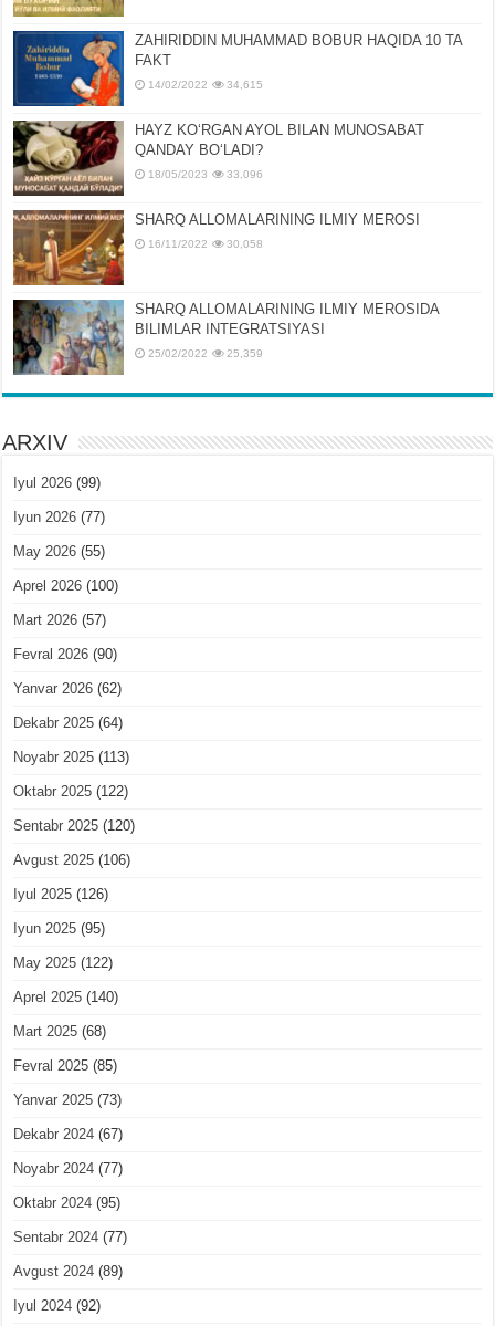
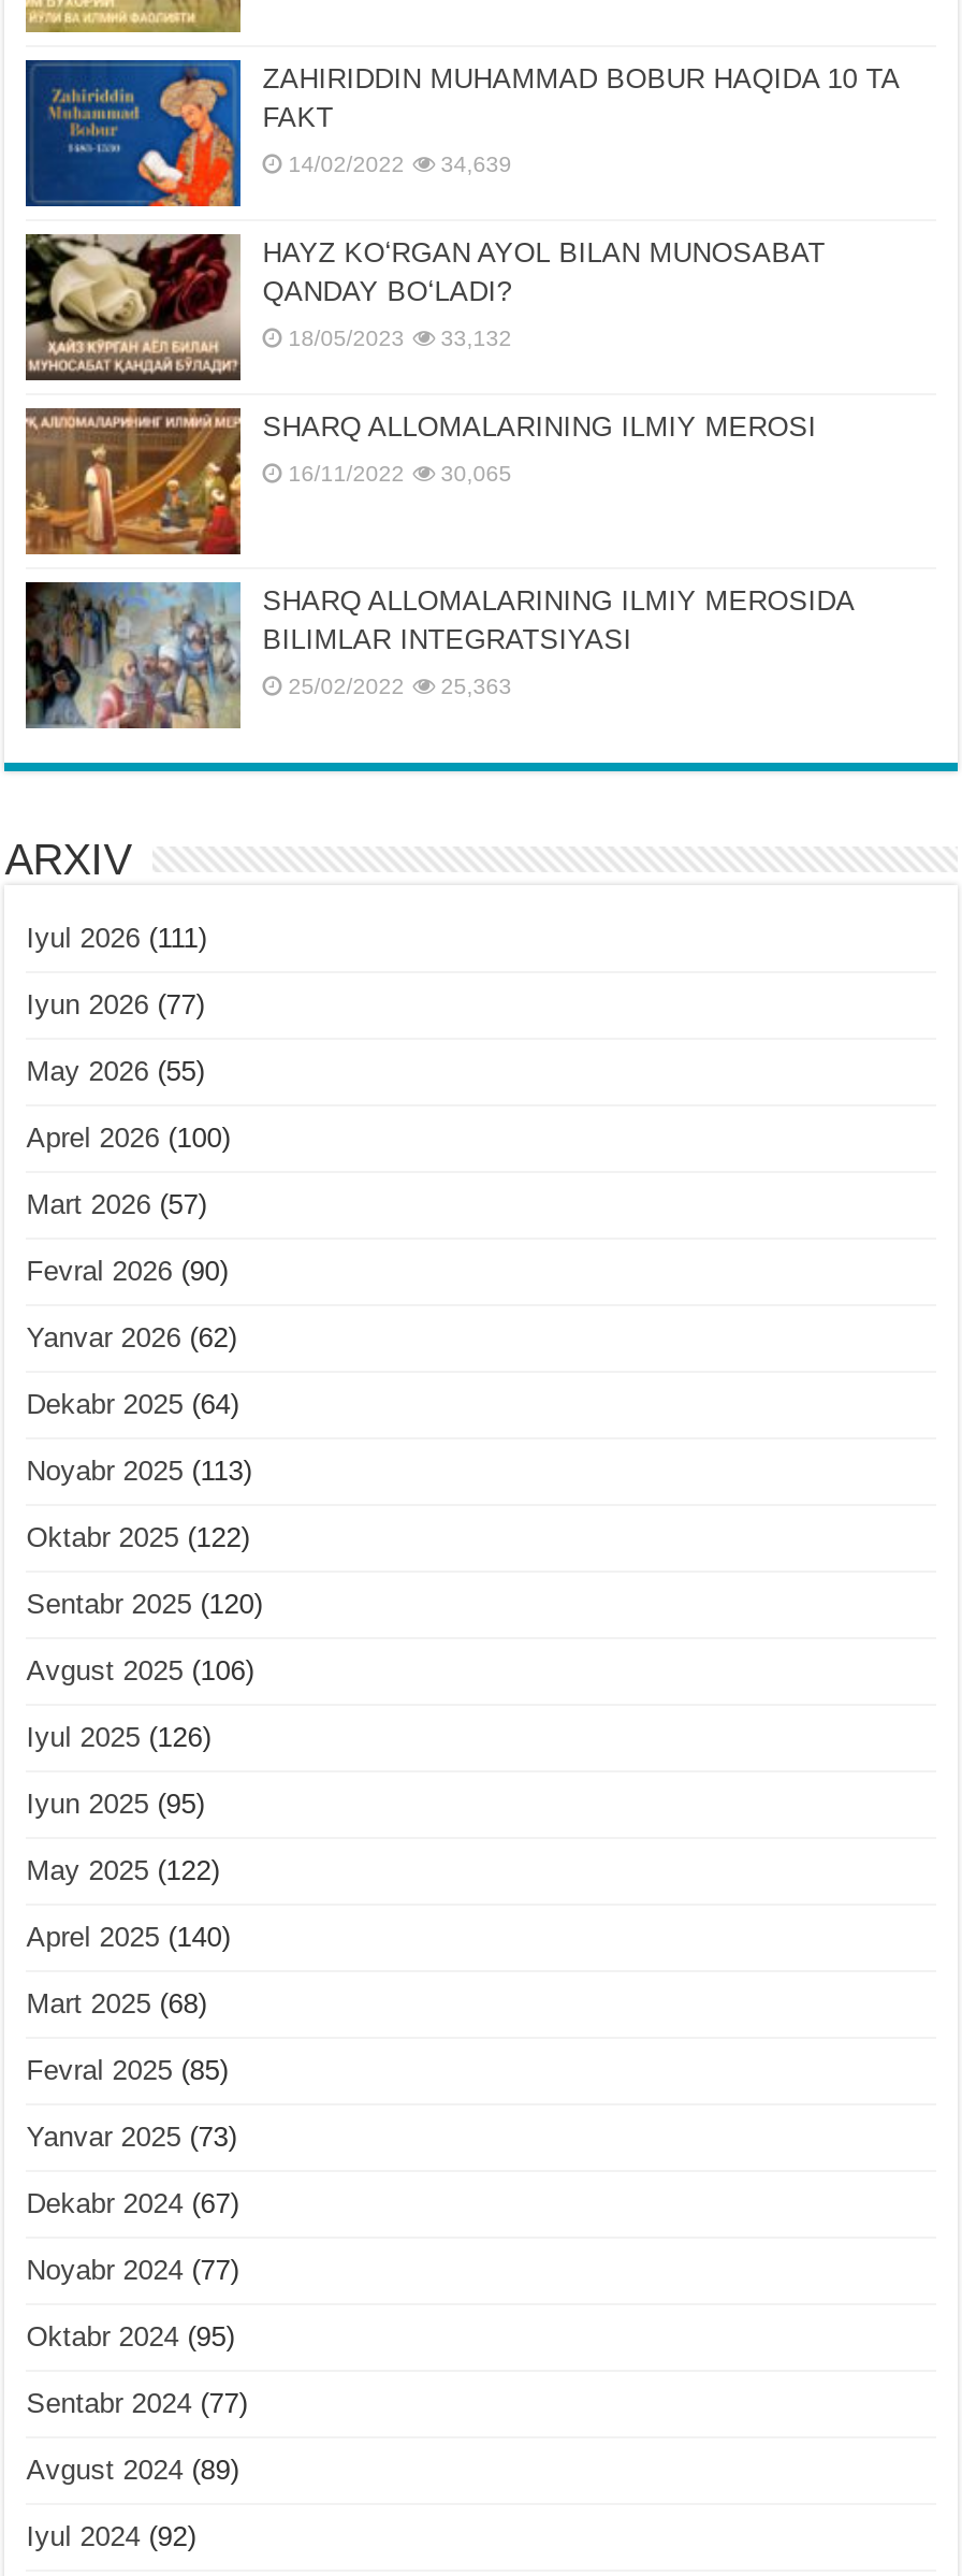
[148,78,263,90] 14/02/2022 34,615 -> [288,152,511,176] 14/02/2022 34,639
[148,168,263,180] 18/05/2023 33,096 -> [288,326,511,350] 18/05/2023 33,132
[148,238,263,250] 16/11/2022 30,058 -> [288,462,511,486] 16/11/2022 30,065
[148,348,263,360] 25/02/2022 25,359 -> [288,675,511,699] 25/02/2022 25,363
[13,475,101,492] Iyul 2026 (99) -> [26,923,207,955] Iyul 2026 (111)

